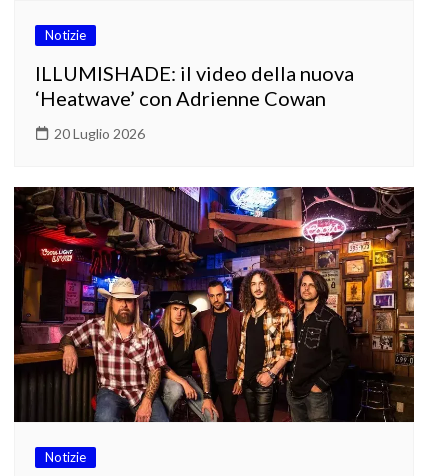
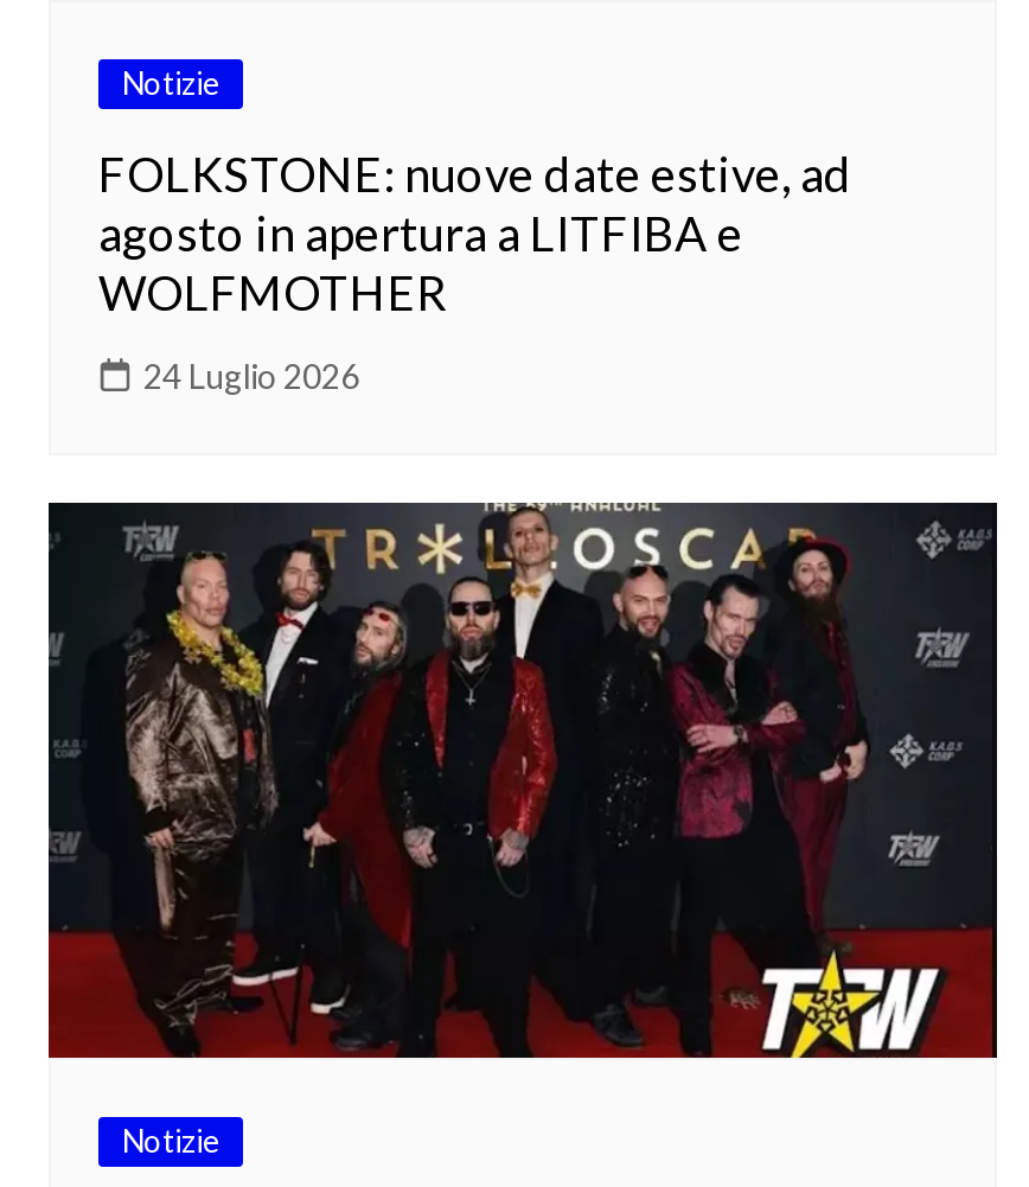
[35,61,354,110] ILLUMISHADE: il video della nuova | ‘Heatwave’ con Adrienne Cowan -> [98,146,852,321] FOLKSTONE: nuove date estive, ad | agosto in apertura a LITFIBA e | WOLFMOTHER
[54,125,145,142] 20 Luglio 2026 -> [143,357,359,397] 24 Luglio 2026
[14,186,415,423] [image] -> [49,500,999,1062] [image]

